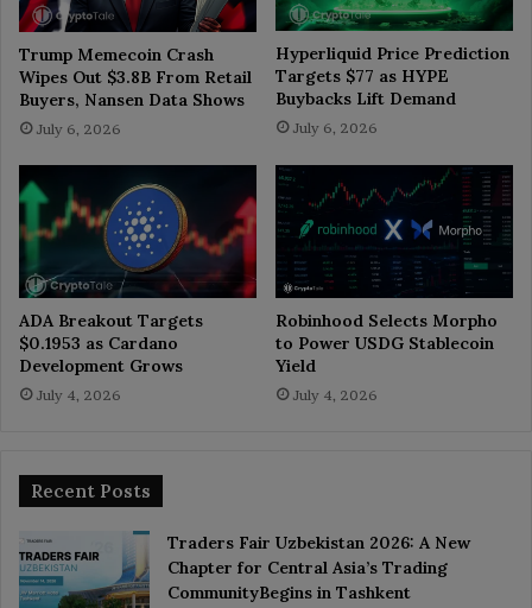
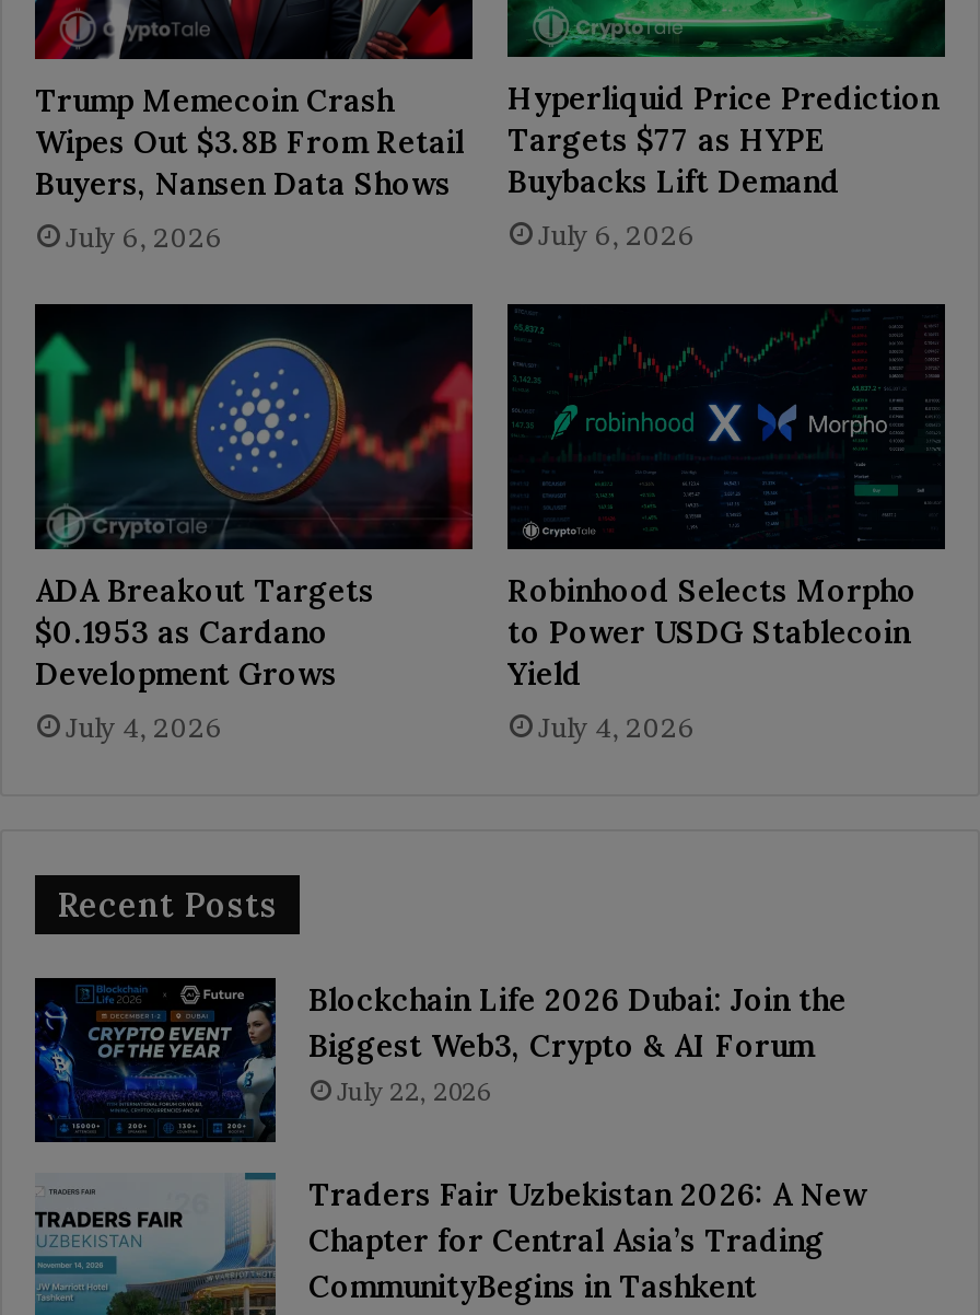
none -> [33,976,847,1144] [image] | Blockchain Life 2026 Dubai: Join the | Biggest Web3, Crypto & AI Forum | July 22, 2026

